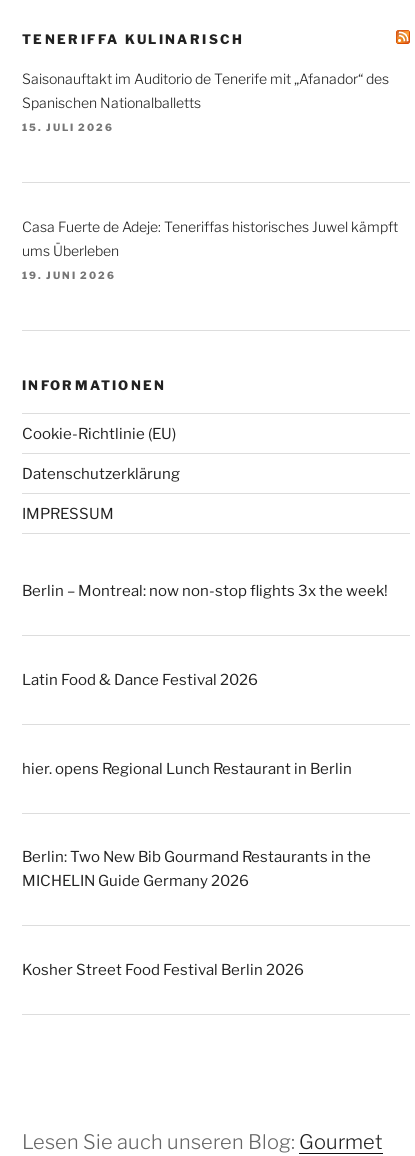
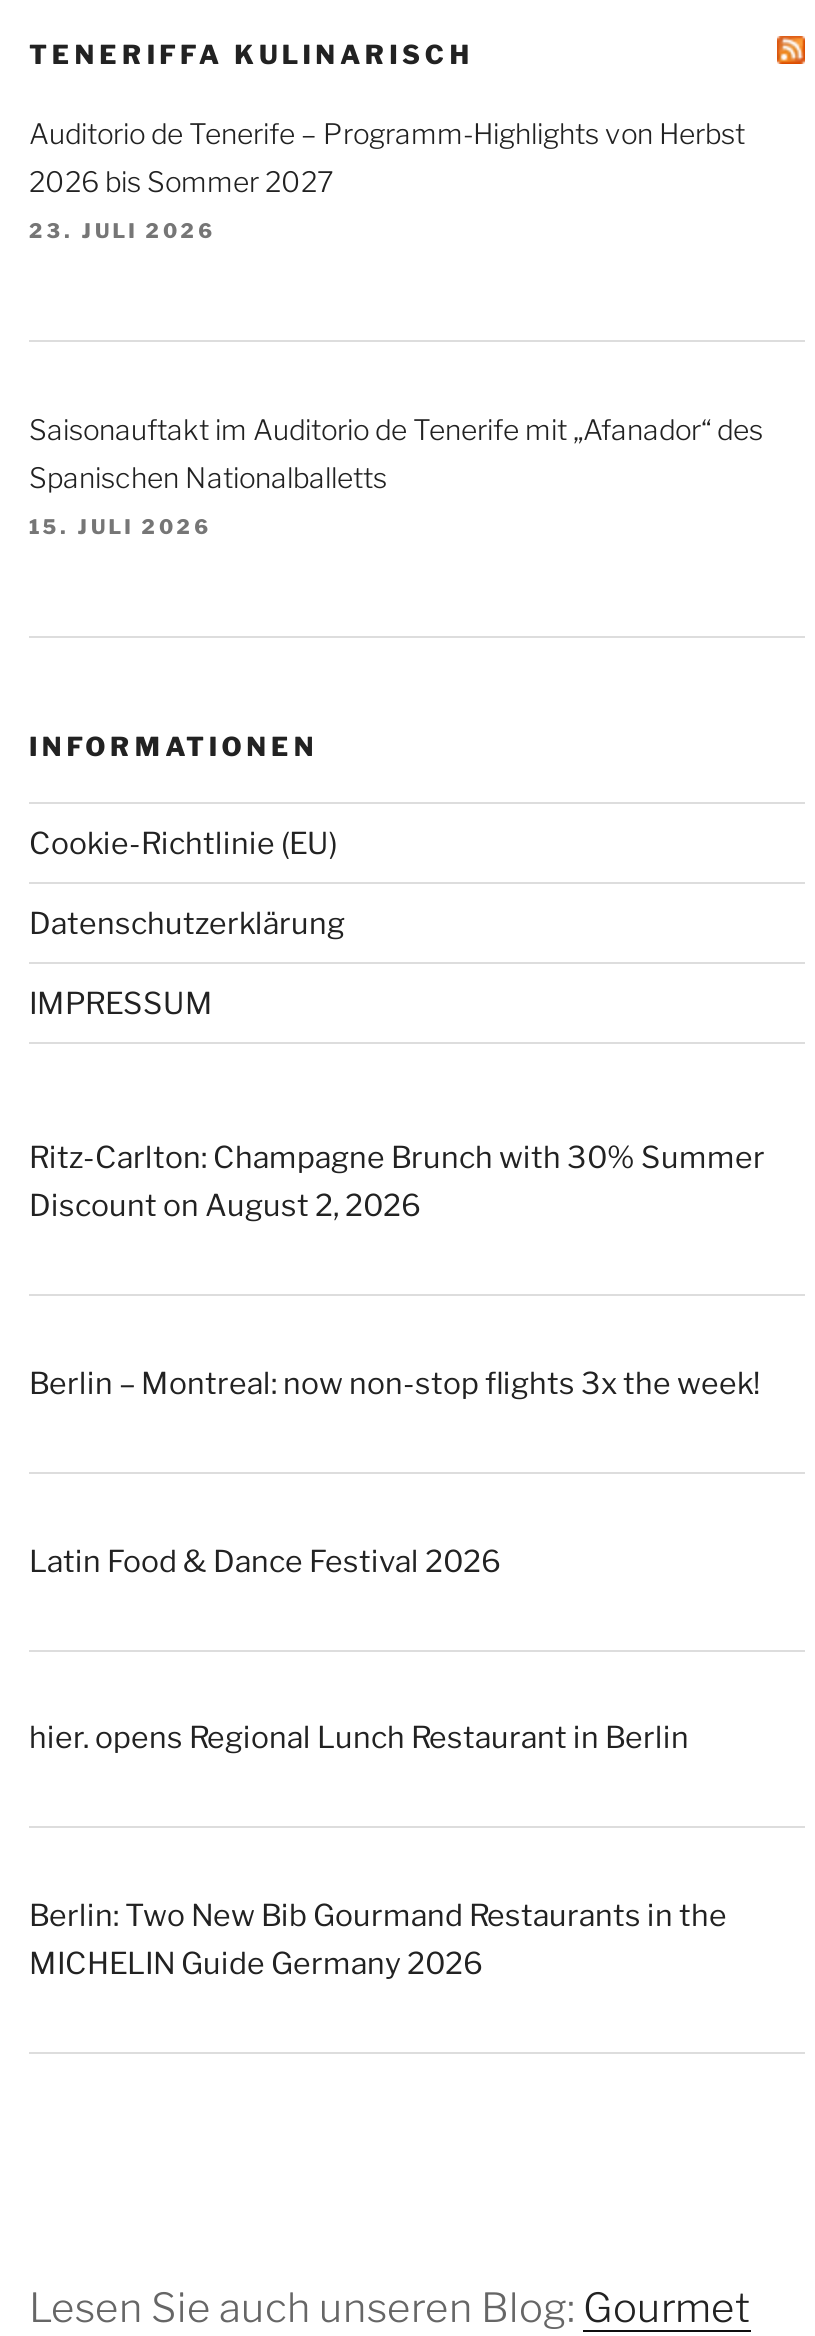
none -> [29,116,745,242] Auditorio de Tenerife – Programm-Highlights von Herbst | 2026 bis Sommer 2027 | 23. JULI 2026
moved [22,70,389,133] -> [29,412,763,538]: Saisonauftakt im Auditorio de Tenerife mit „Afanador“ des | Spanischen Nationalballetts | 15. JULI 2026
[22,218,398,281] Casa Fuerte de Adeje: Teneriffas historisches Juwel kämpft | ums Überleben | 19. JUNI 2026 -> none
none -> [29,1140,765,1224] Ritz-Carlton: Champagne Brunch with 30% Summer | Discount on August 2, 2026
moved [22,582,388,890] -> [29,1366,761,1982]: Berlin – Montreal: now non-stop flights 3x the week! | Latin Food & Dance Festival 2026 | hier. opens Regional Lunch Restaurant in Berlin | Berlin: Two New Bib Gourmand Restaurants in the | MICHELIN Guide Germany 2026
[22,961,304,979] Kosher Street Food Festival Berlin 2026 -> none

